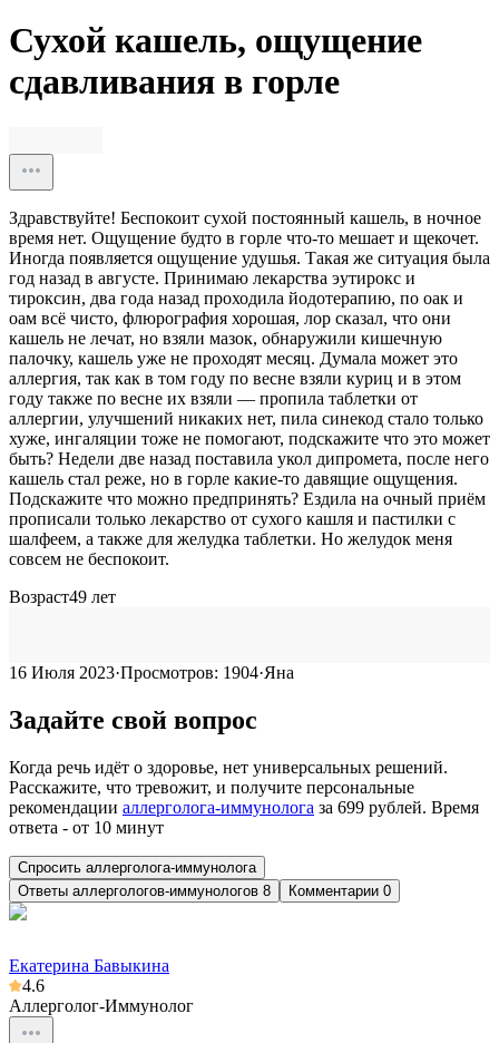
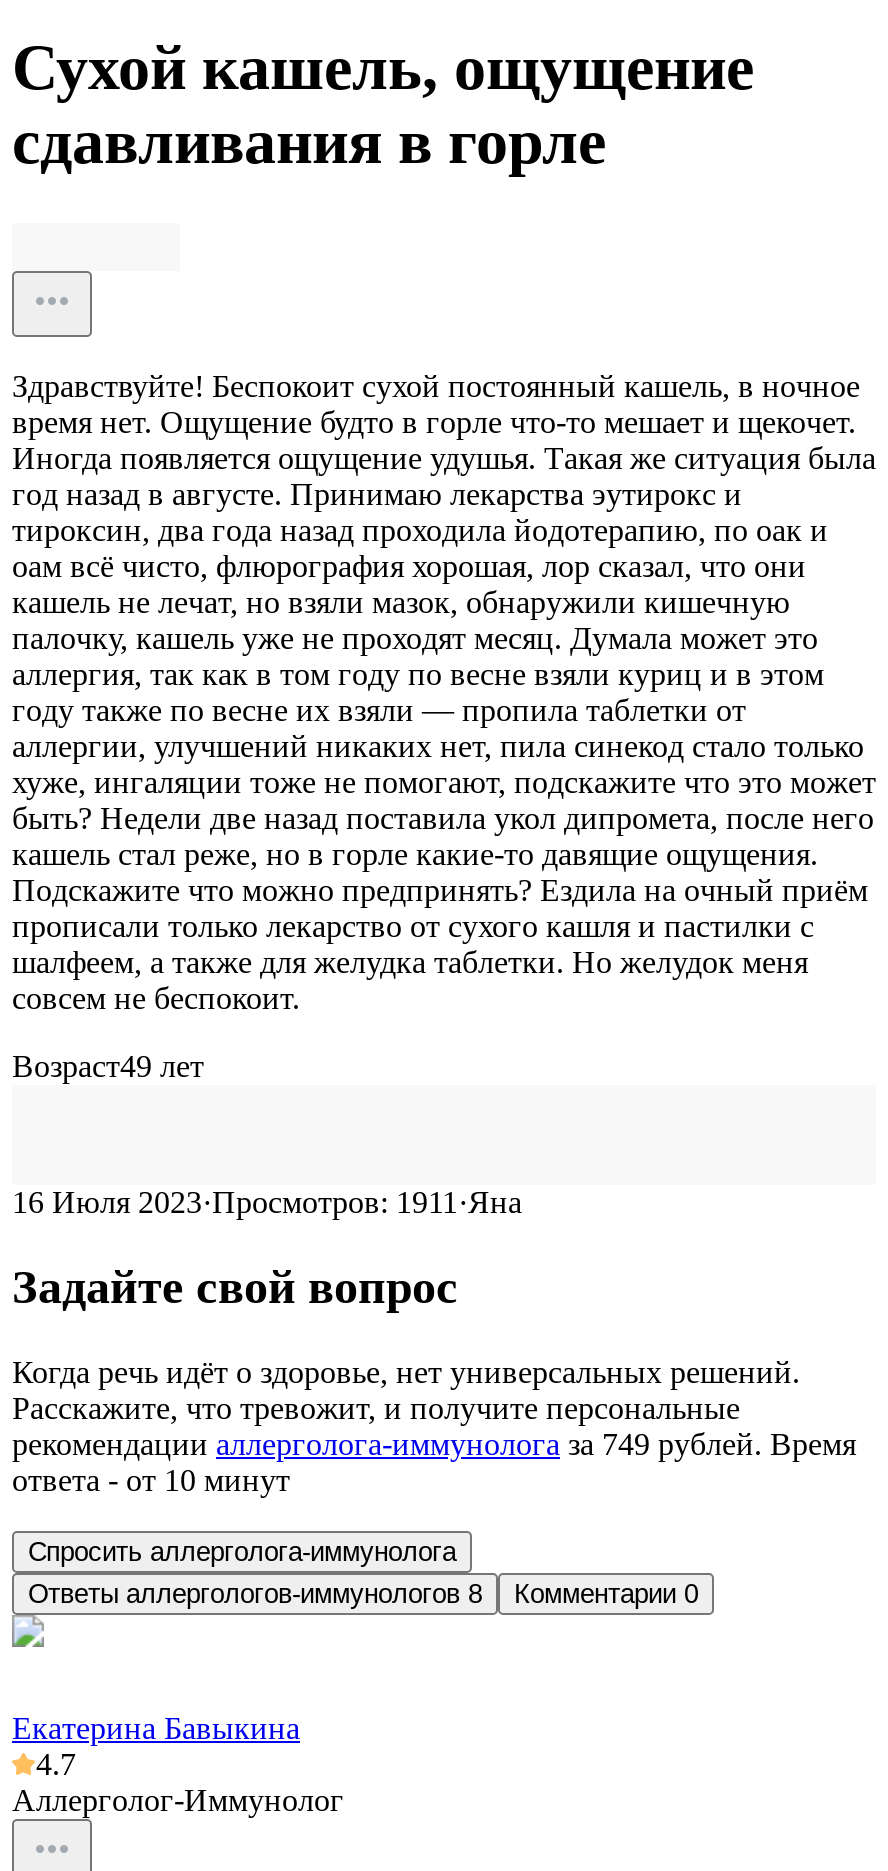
[9,663,294,682] 16 Июля 2023·Просмотров: 1904 · Яна -> [12,1185,522,1219] 16 Июля 2023·Просмотров: 1911 · Яна
[9,798,479,816] рекомендации аллерголога-иммунолога за 699 рублей. Время -> [12,1426,856,1460] рекомендации аллерголога-иммунолога за 749 рублей. Время
[22,976,45,995] 4.6 -> [36,1746,76,1780] 4.7

